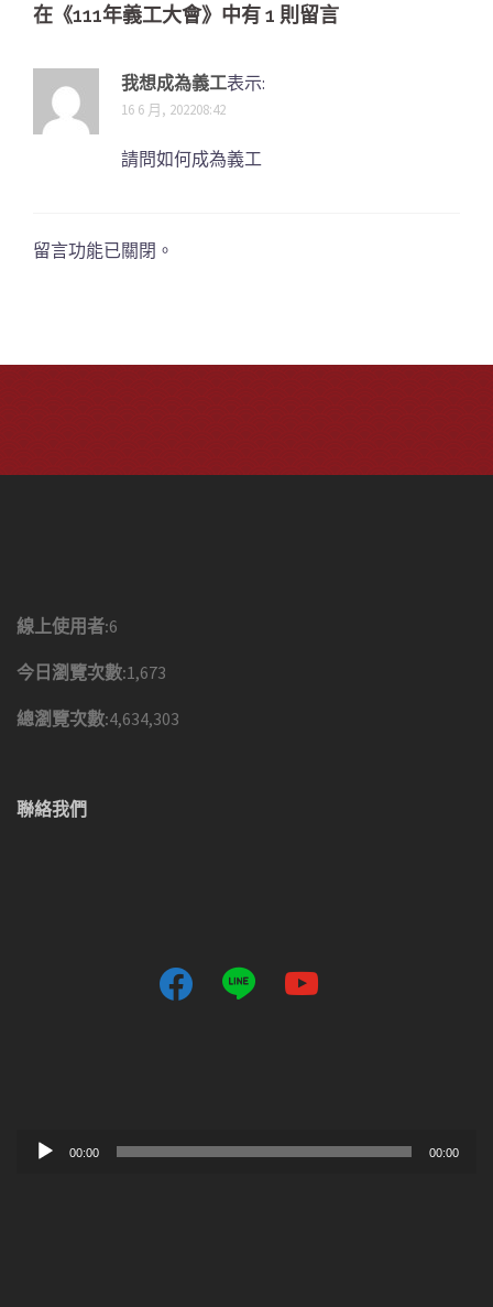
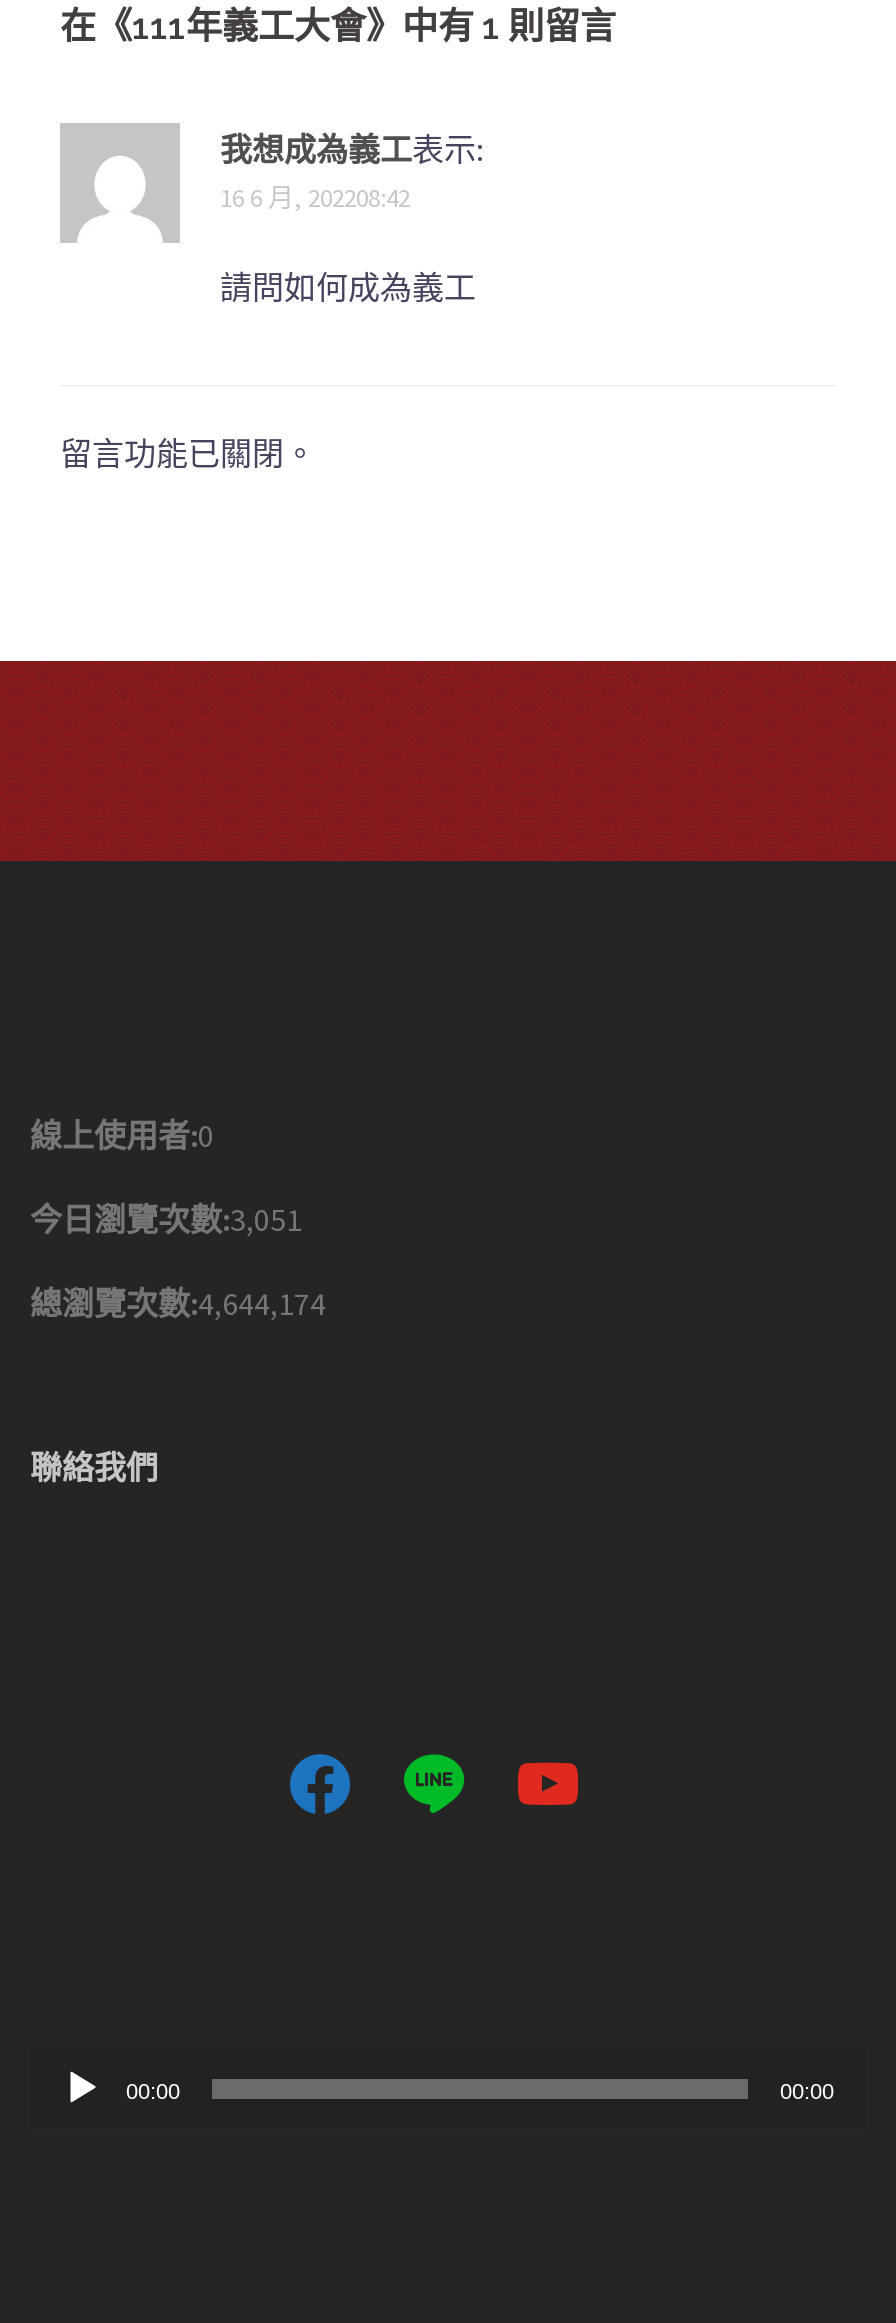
[17,614,118,636] 線上使用者:6 -> [30,1115,214,1155] 線上使用者:0
[17,661,166,683] 今日瀏覽次數:1,673 -> [30,1199,302,1239] 今日瀏覽次數:3,051
[17,707,179,729] 總瀏覽次數:4,634,303 -> [30,1283,326,1323] 總瀏覽次數:4,644,174

